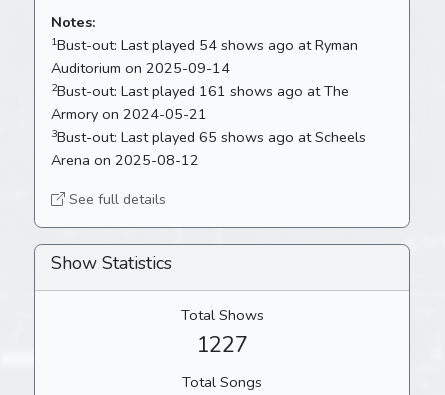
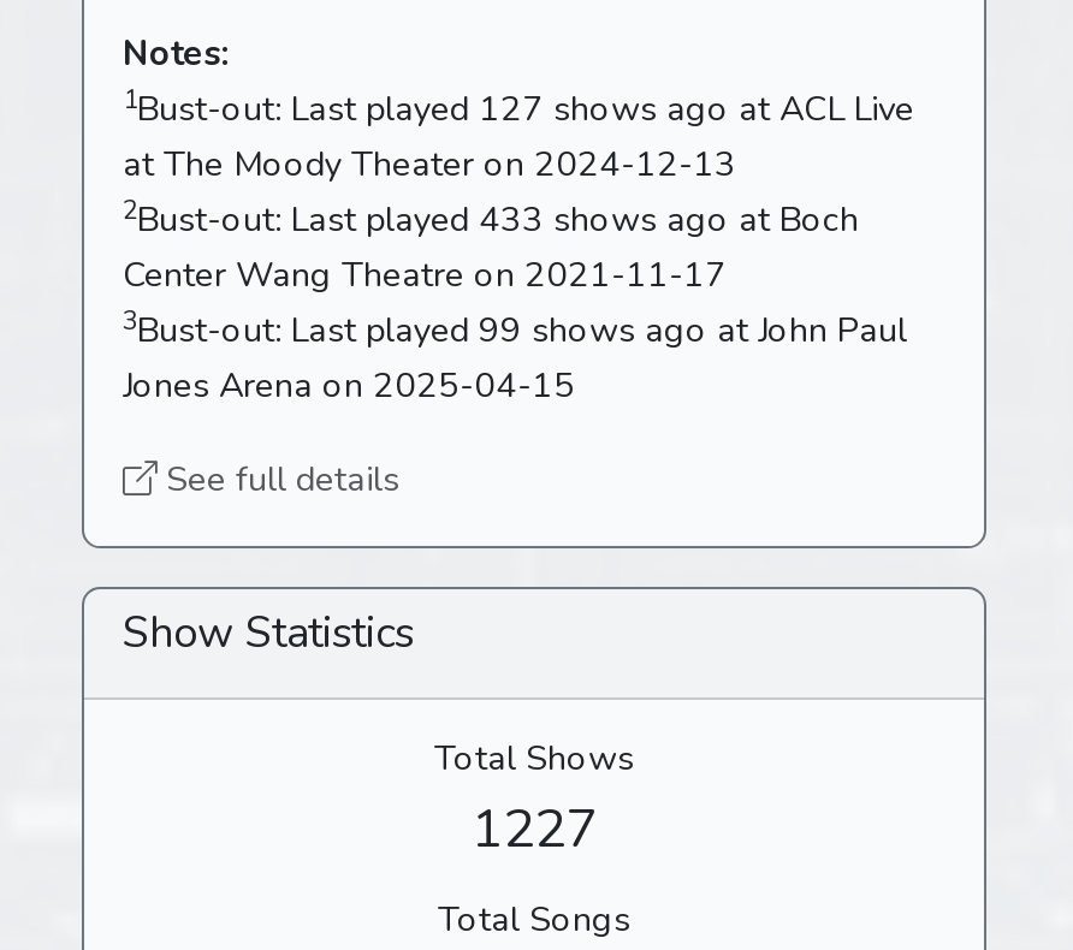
[51,34,366,170] 1Bust-out: Last played 54 shows ago at Ryman | Auditorium on 2025-09-14 | 2Bust-out: Last played 161 shows ago at The | Armory on 2024-05-21 | 3Bust-out: Last played 65 shows ago at Scheels | Arena on 2025-08-12 -> [123,81,914,409] 1Bust-out: Last played 127 shows ago at ACL Live | at The Moody Theater on 2024-12-13 | 2Bust-out: Last played 433 shows ago at Boch | Center Wang Theatre on 2021-11-17 | 3Bust-out: Last played 99 shows ago at John Paul | Jones Arena on 2025-04-15

